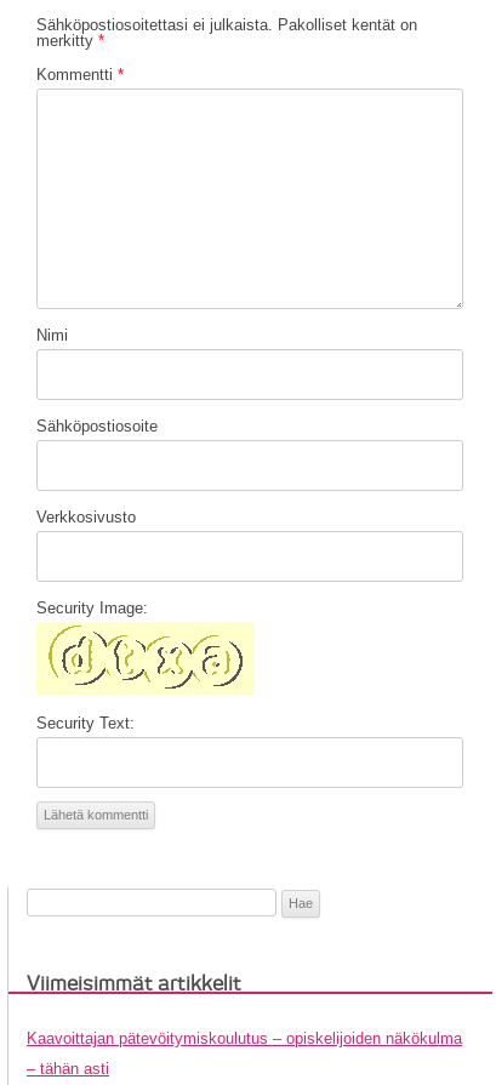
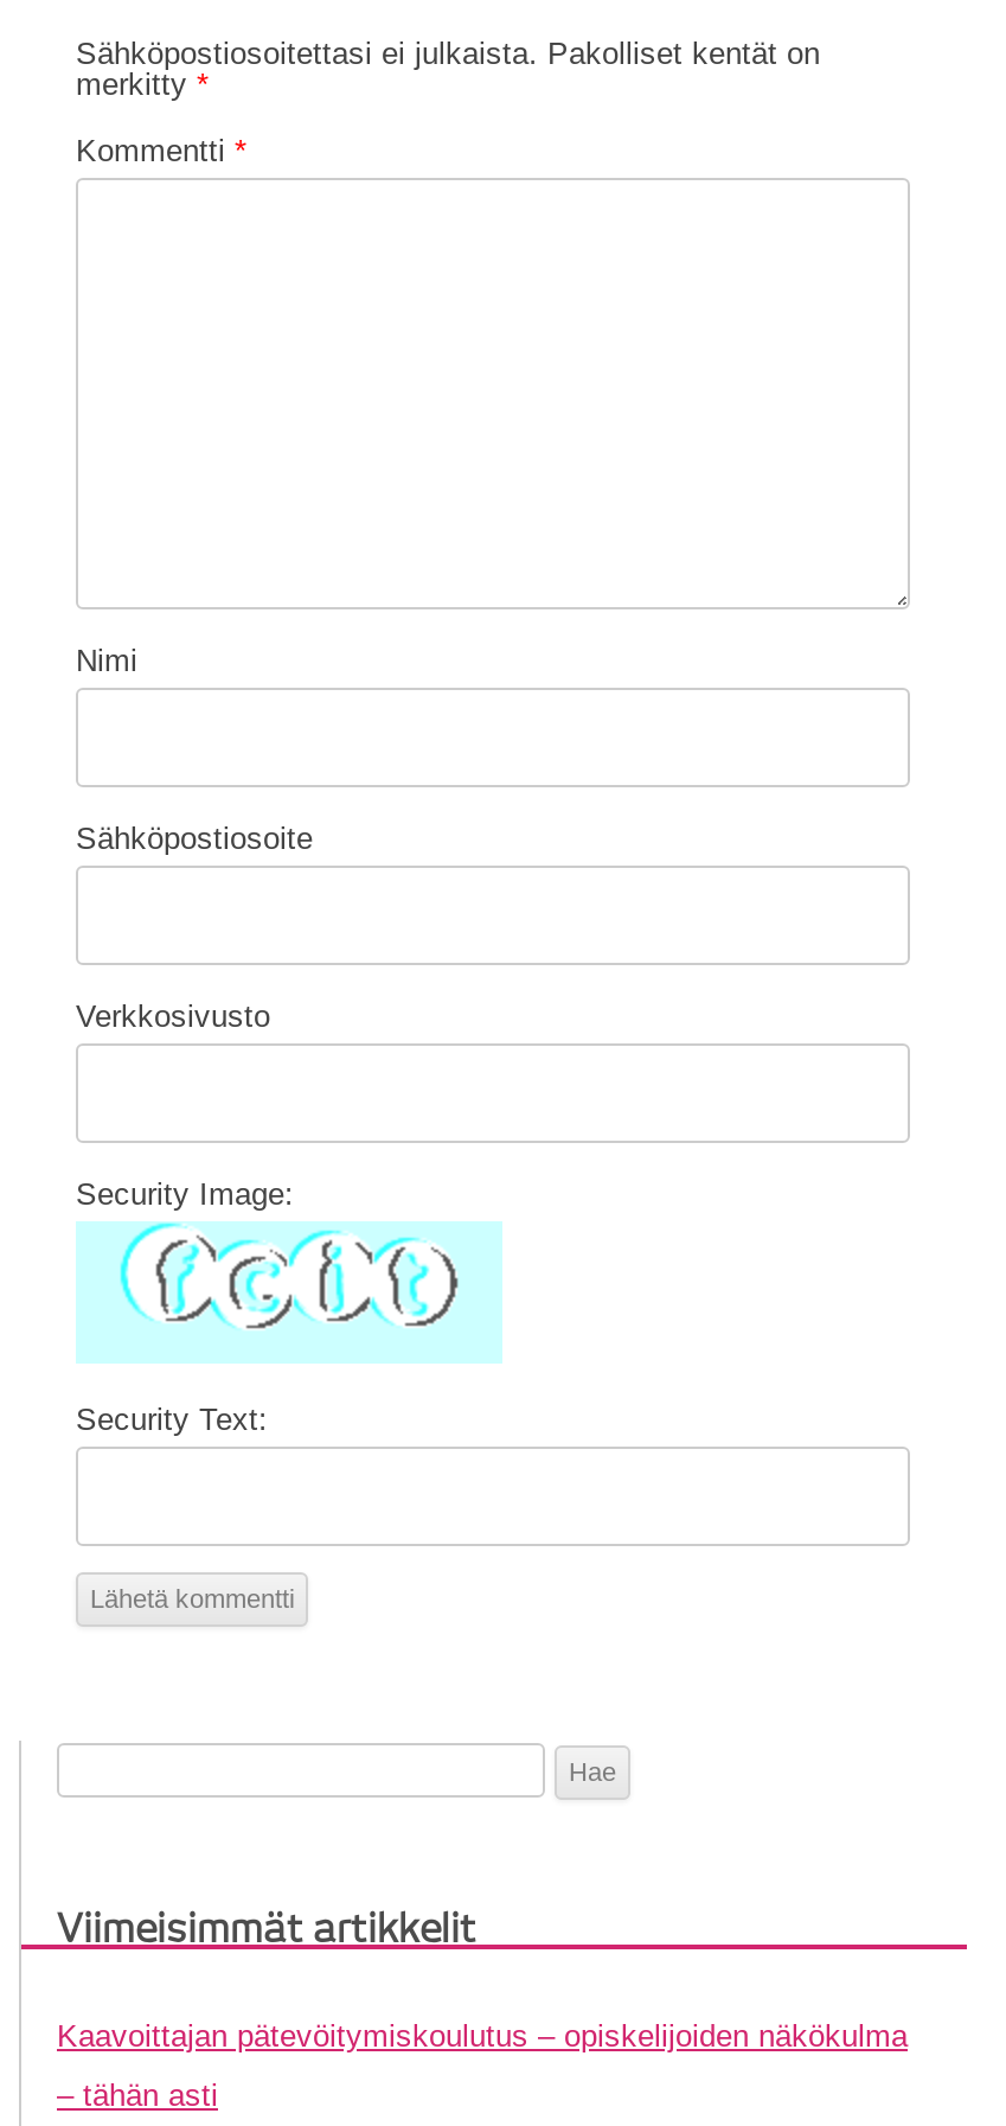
[35,621,256,696] [image] -> [73,1219,505,1366] [image]

